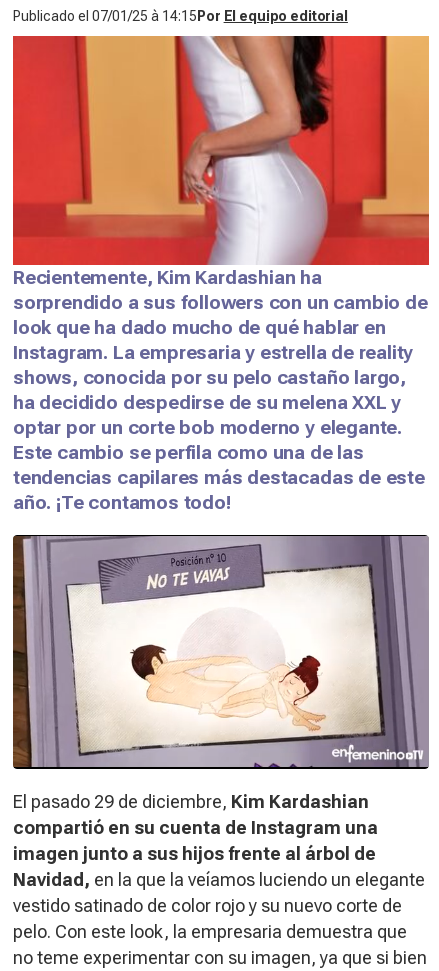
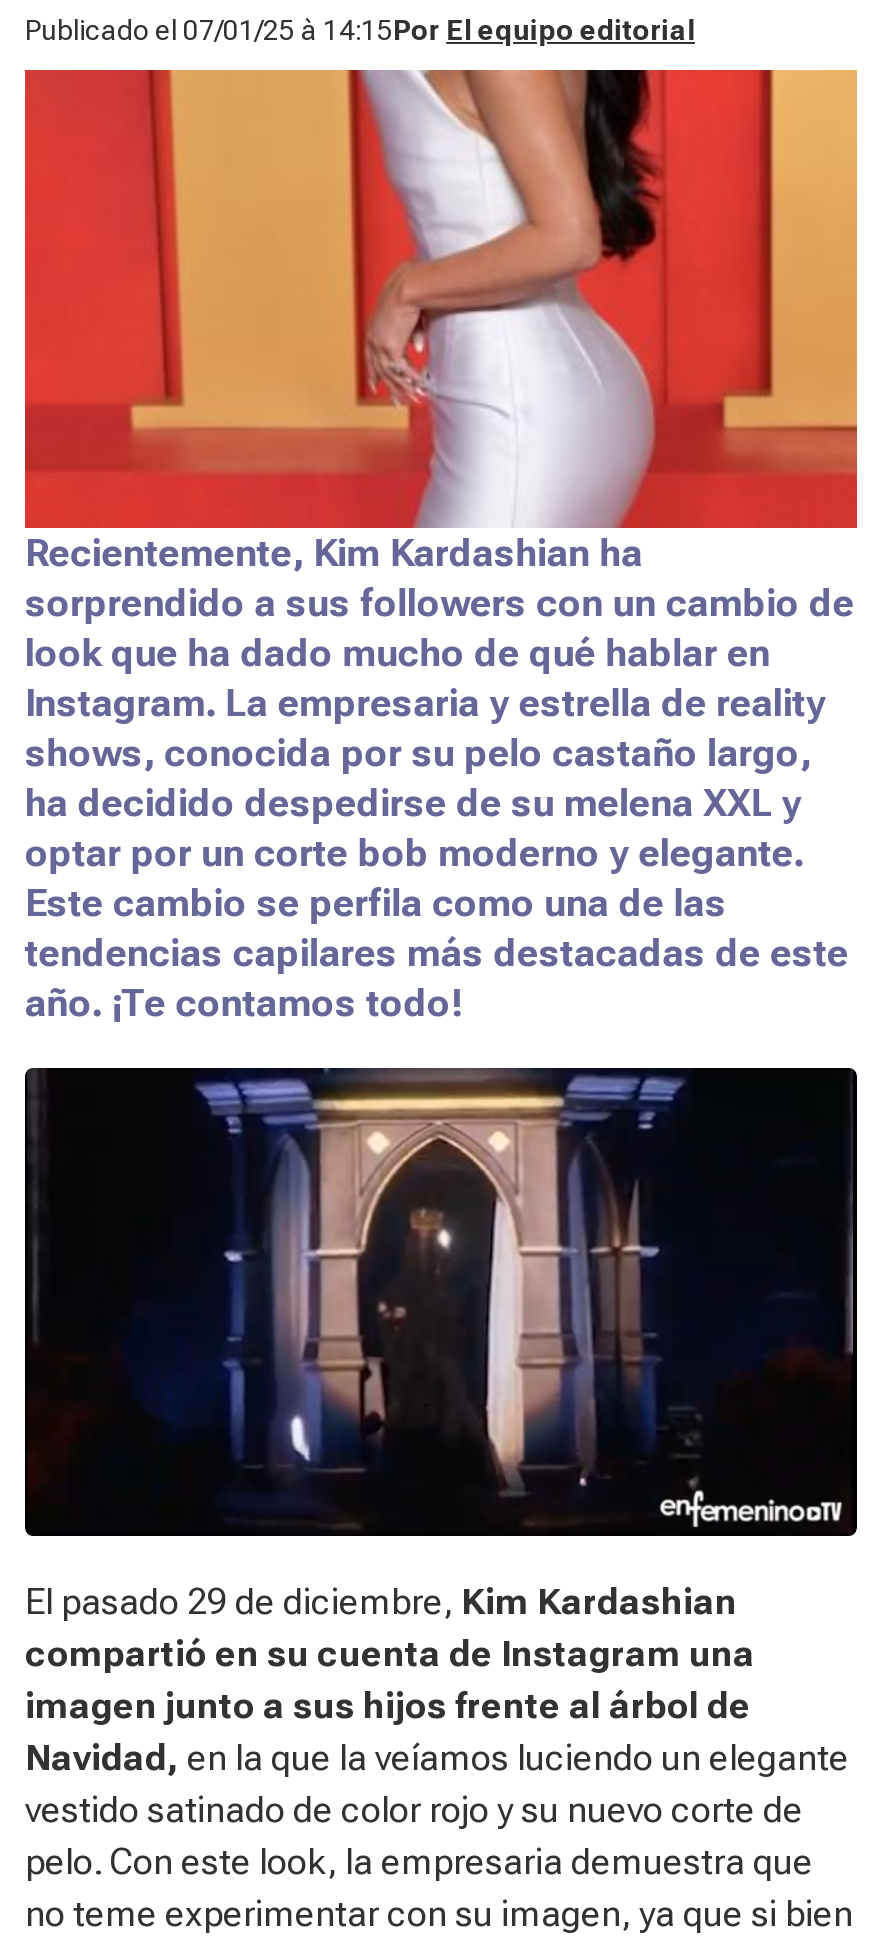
[12,535,428,768] [image] -> [23,1068,857,1534] [image]

